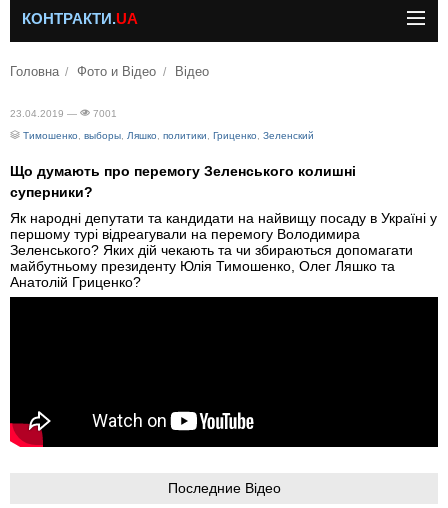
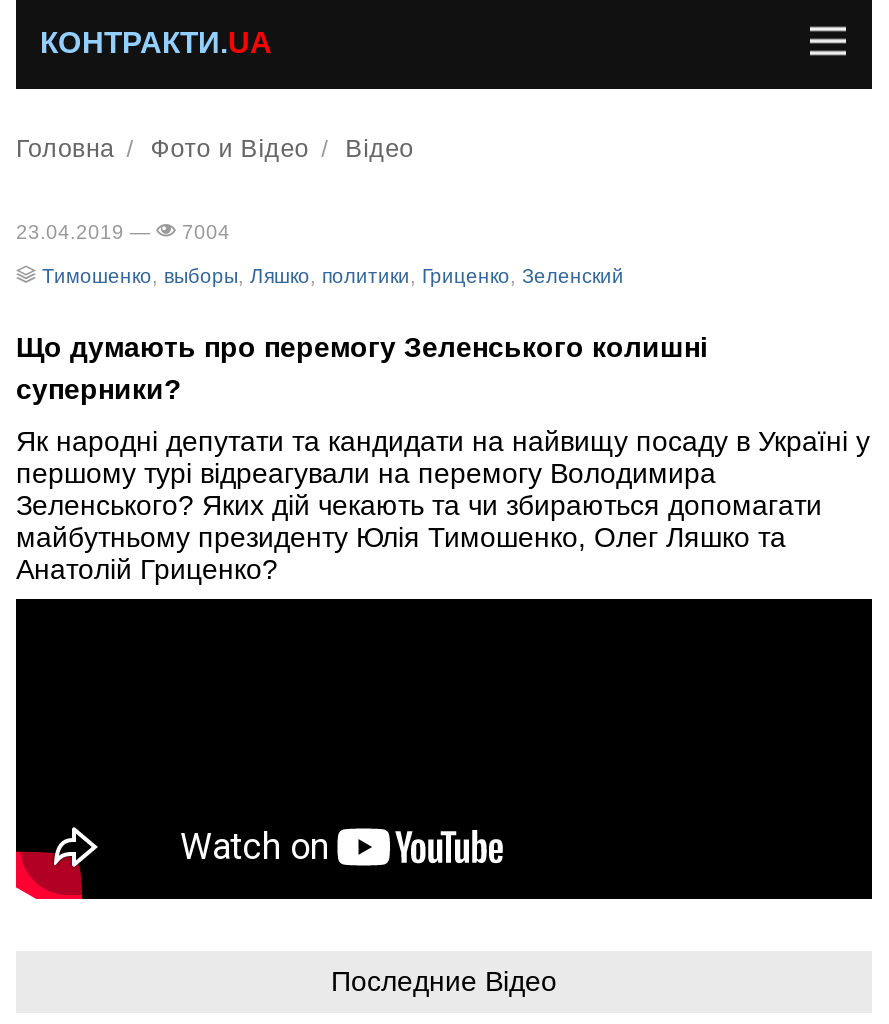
[10,108,117,119] 23.04.2019 — 7001 -> [16,221,230,243] 23.04.2019 — 7004

